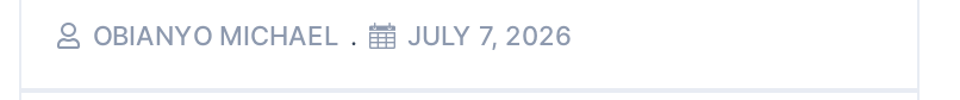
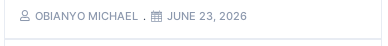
[407,19,572,52] JULY 7, 2026 -> [167,9,247,23] JUNE 23, 2026

